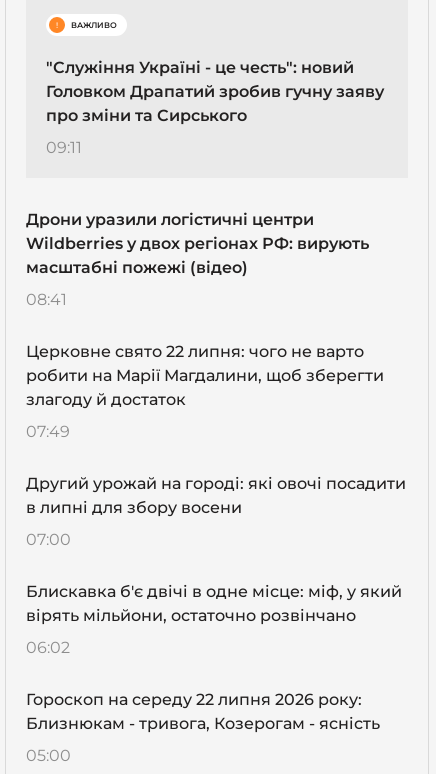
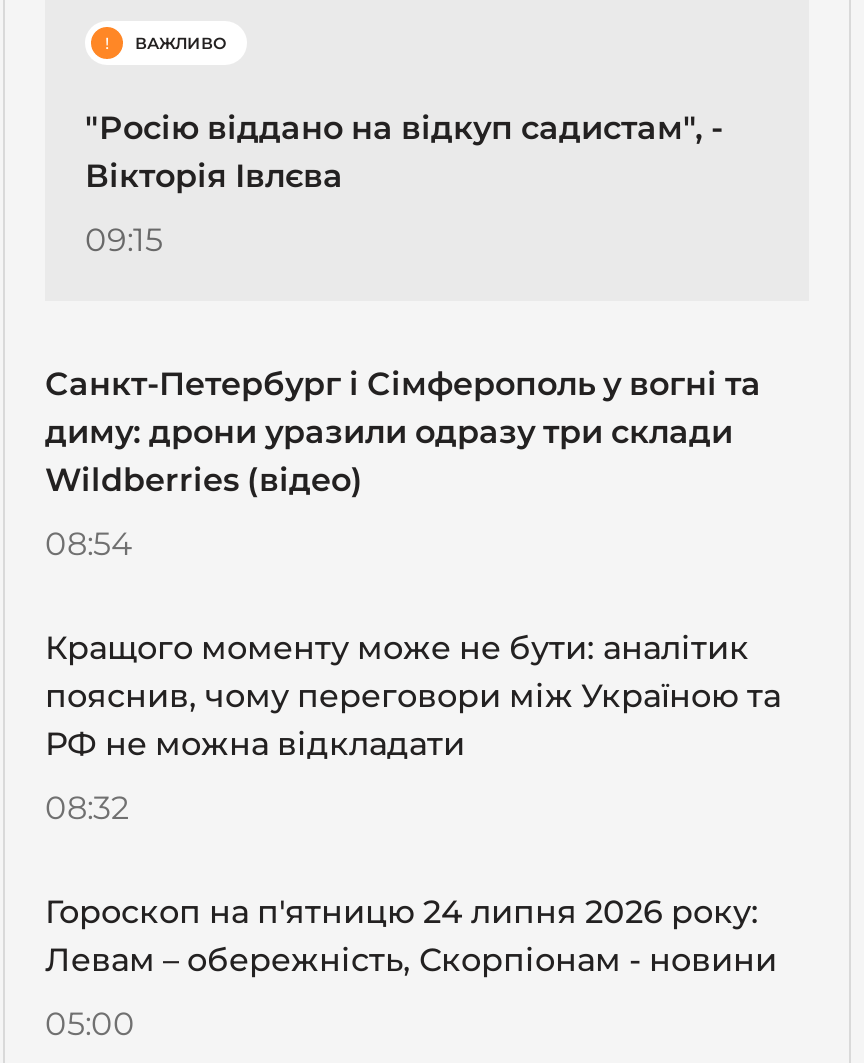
[46,58,384,157] "Служіння Україні - це честь": новий | Головком Драпатий зробив гучну заяву | про зміни та Сирського | 09:11 -> [85,110,723,260] "Росію віддано на відкуп садистам", - | Вікторія Івлєва | 09:15
[26,210,406,733] Дрони уразили логістичні центри | Wildberries у двох регіонах РФ: вирують | масштабні пожежі (відео) | 08:41 | Церковне свято 22 липня: чого не варто | робити на Марії Магдалини, щоб зберегти | злагоду й достаток | 07:49 | Другий урожай на городі: які овочі посадити | в липні для збору восени | 07:00 | Блискавка б'є двічі в одне місце: міф, у який | вірять мільйони, остаточно розвінчано | 06:02 | Гороскоп на середу 22 липня 2026 року: | Близнюкам - тривога, Козерогам - ясність -> [45,366,781,980] Санкт-Петербург і Сімферополь у вогні та | диму: дрони уразили одразу три склади | Wildberries (відео) | 08:54 | Кращого моменту може не бути: аналітик | пояснив, чому переговори між Україною та | РФ не можна відкладати | 08:32 | Гороскоп на п'ятницю 24 липня 2026 року: | Левам – обережність, Скорпіонам - новини

